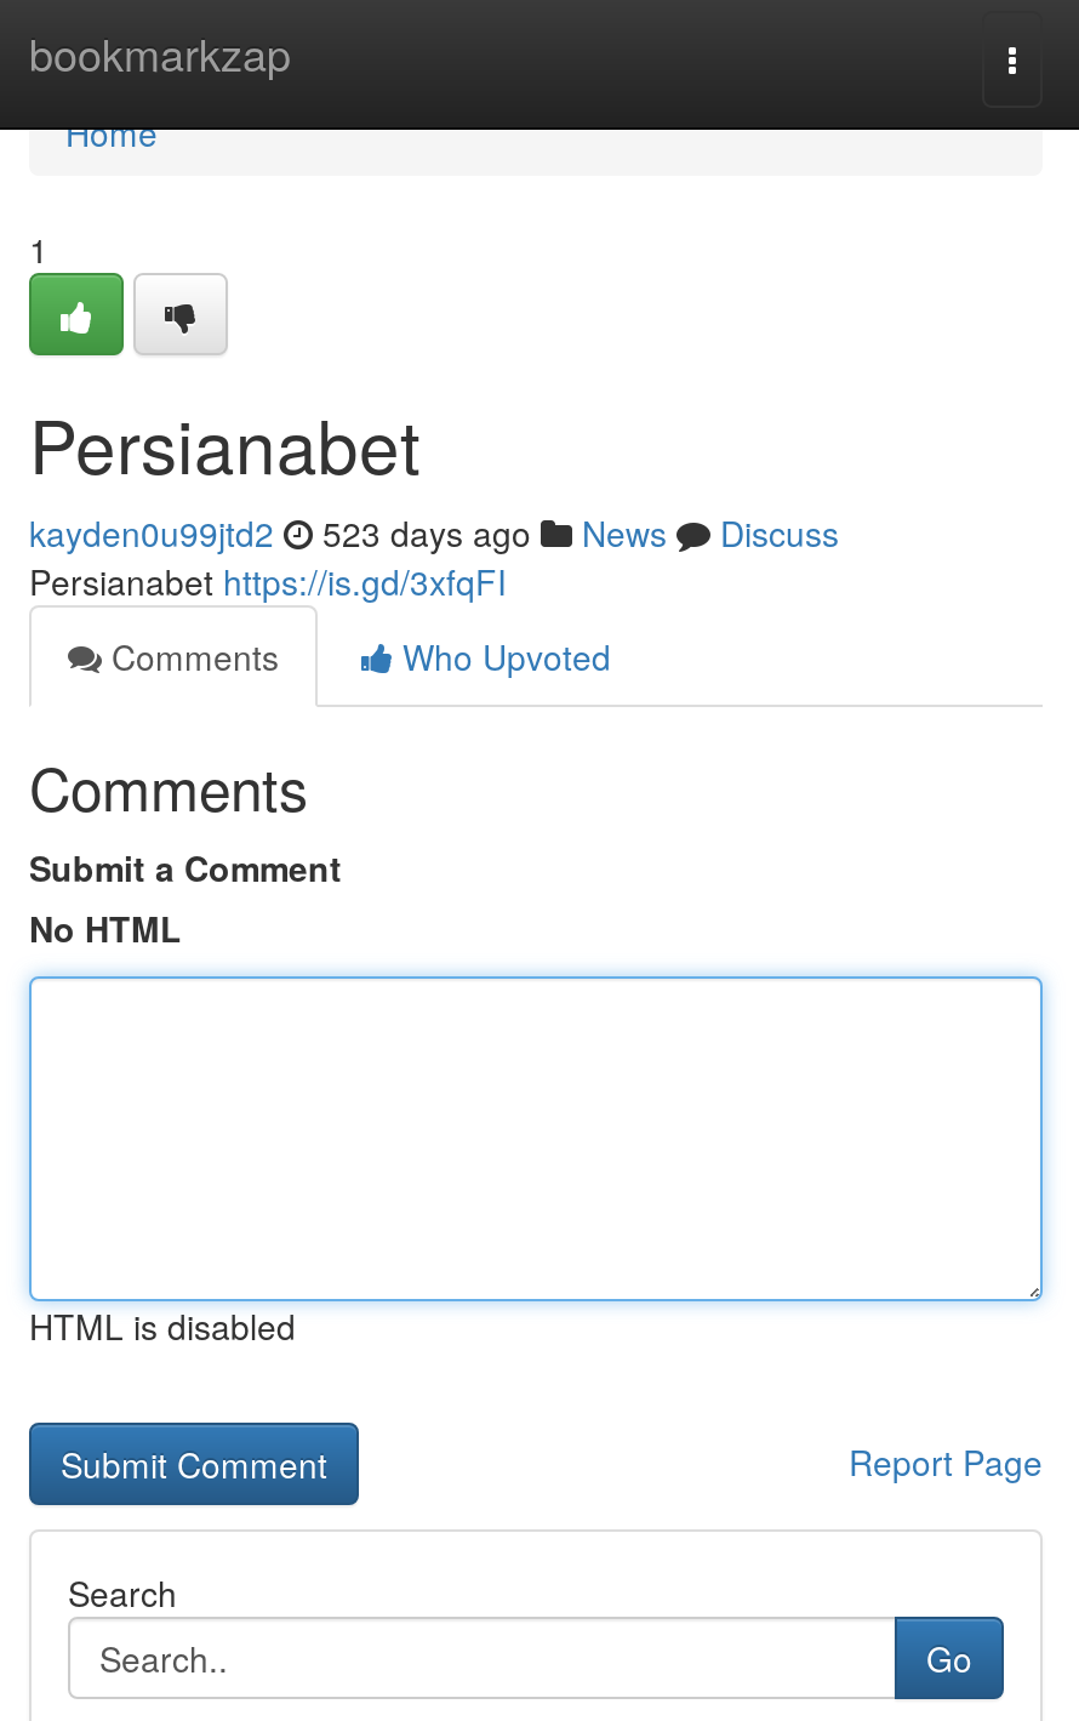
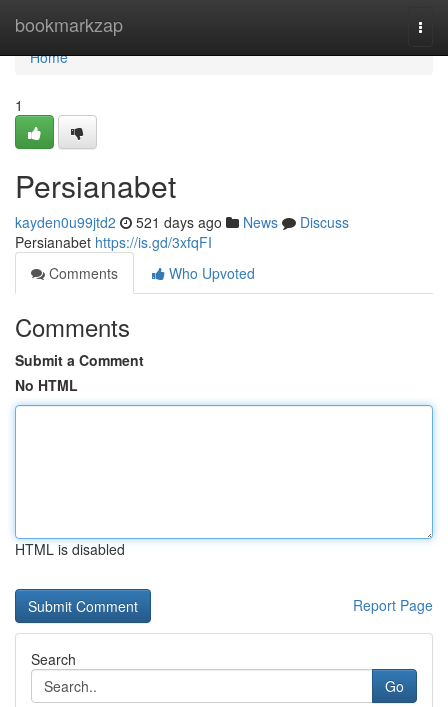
[29,508,839,557] kayden0u99jtd2 523 days ago News Discuss -> [15,212,349,232] kayden0u99jtd2 521 days ago News Discuss

